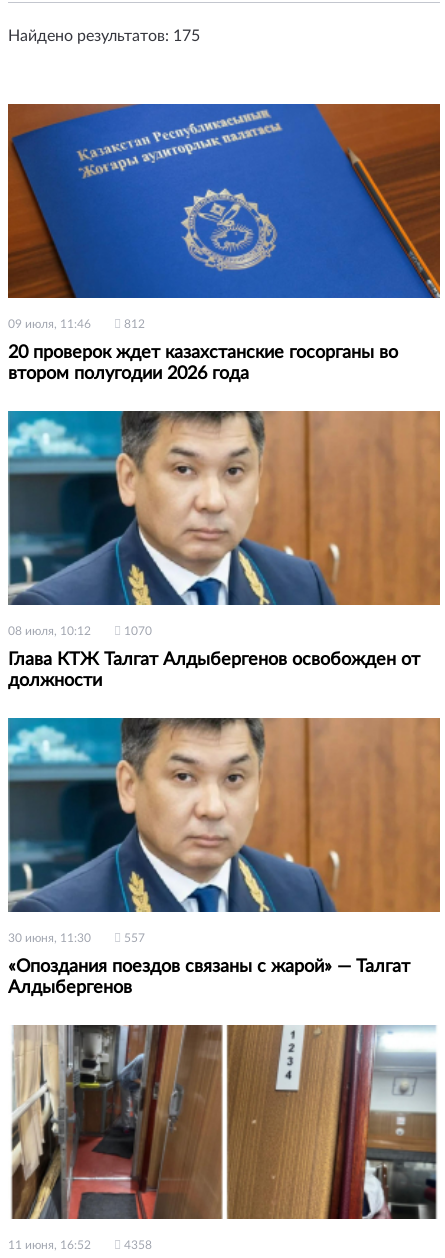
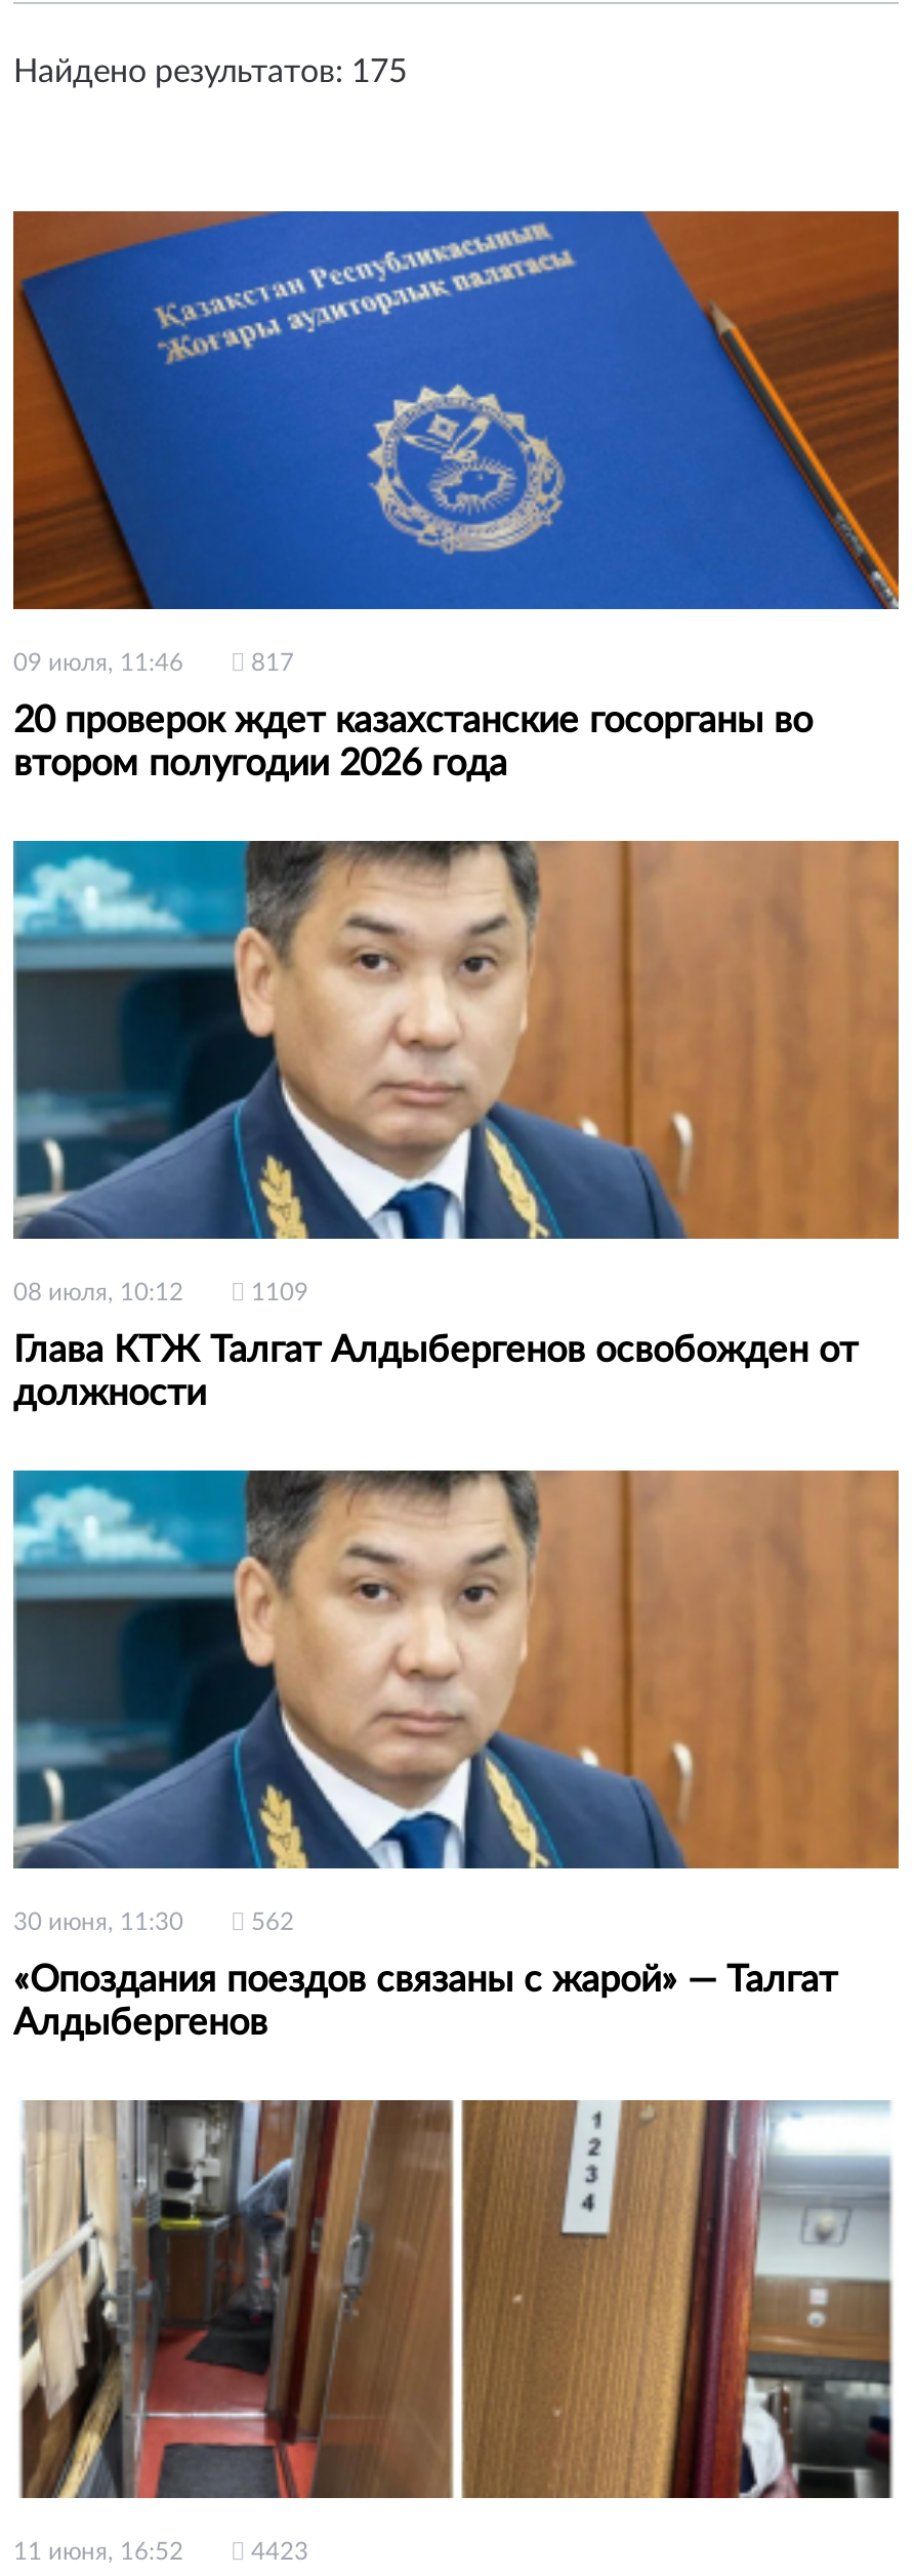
[121,318,145,330] 812 -> [245,650,294,675] 817
[121,625,152,637] 1070 -> [245,1280,308,1304] 1109
[121,932,145,944] 557 -> [245,1909,294,1934] 562
[121,1239,152,1251] 4358 -> [245,2539,308,2563] 4423

